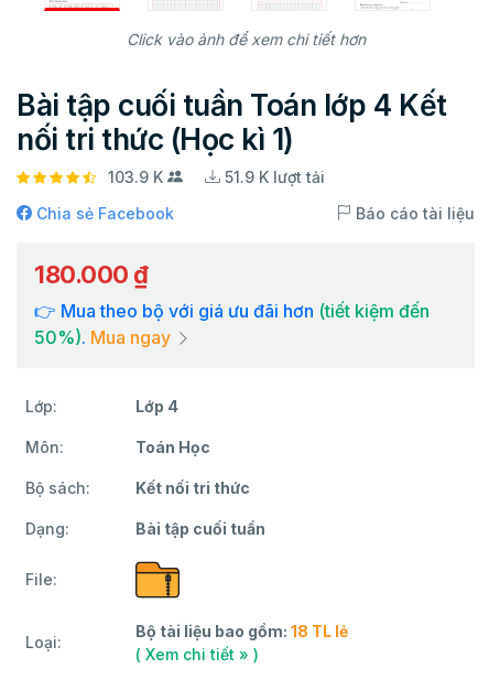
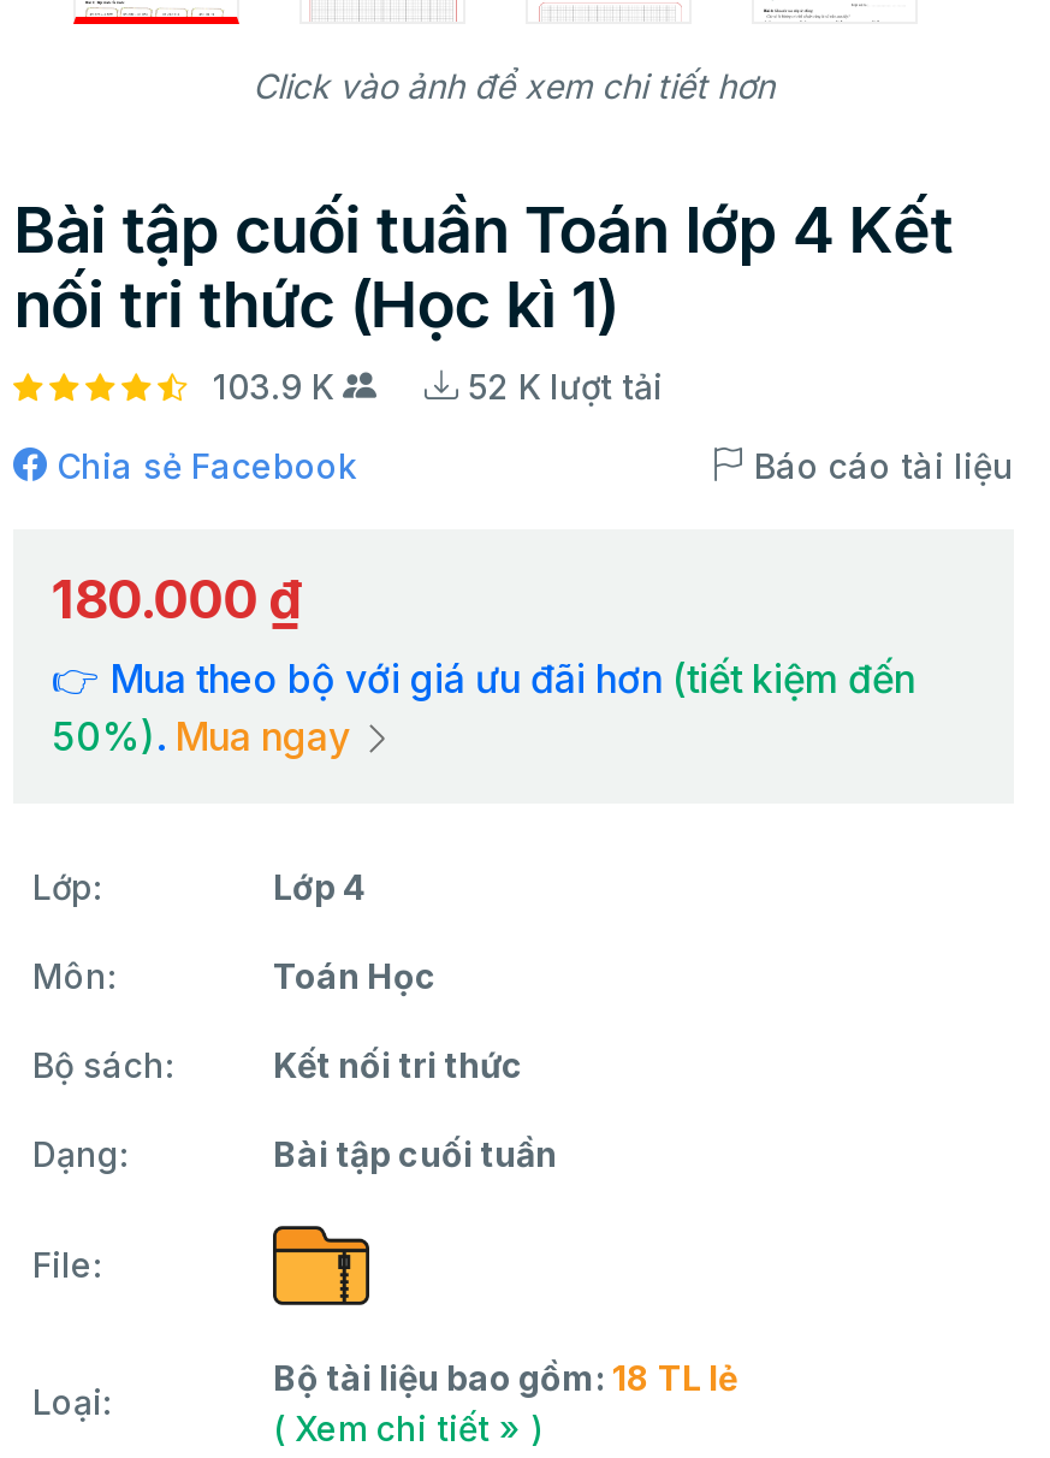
[220,167,325,186] 51.9 K lượt tải -> [458,365,663,406] 52 K lượt tải

